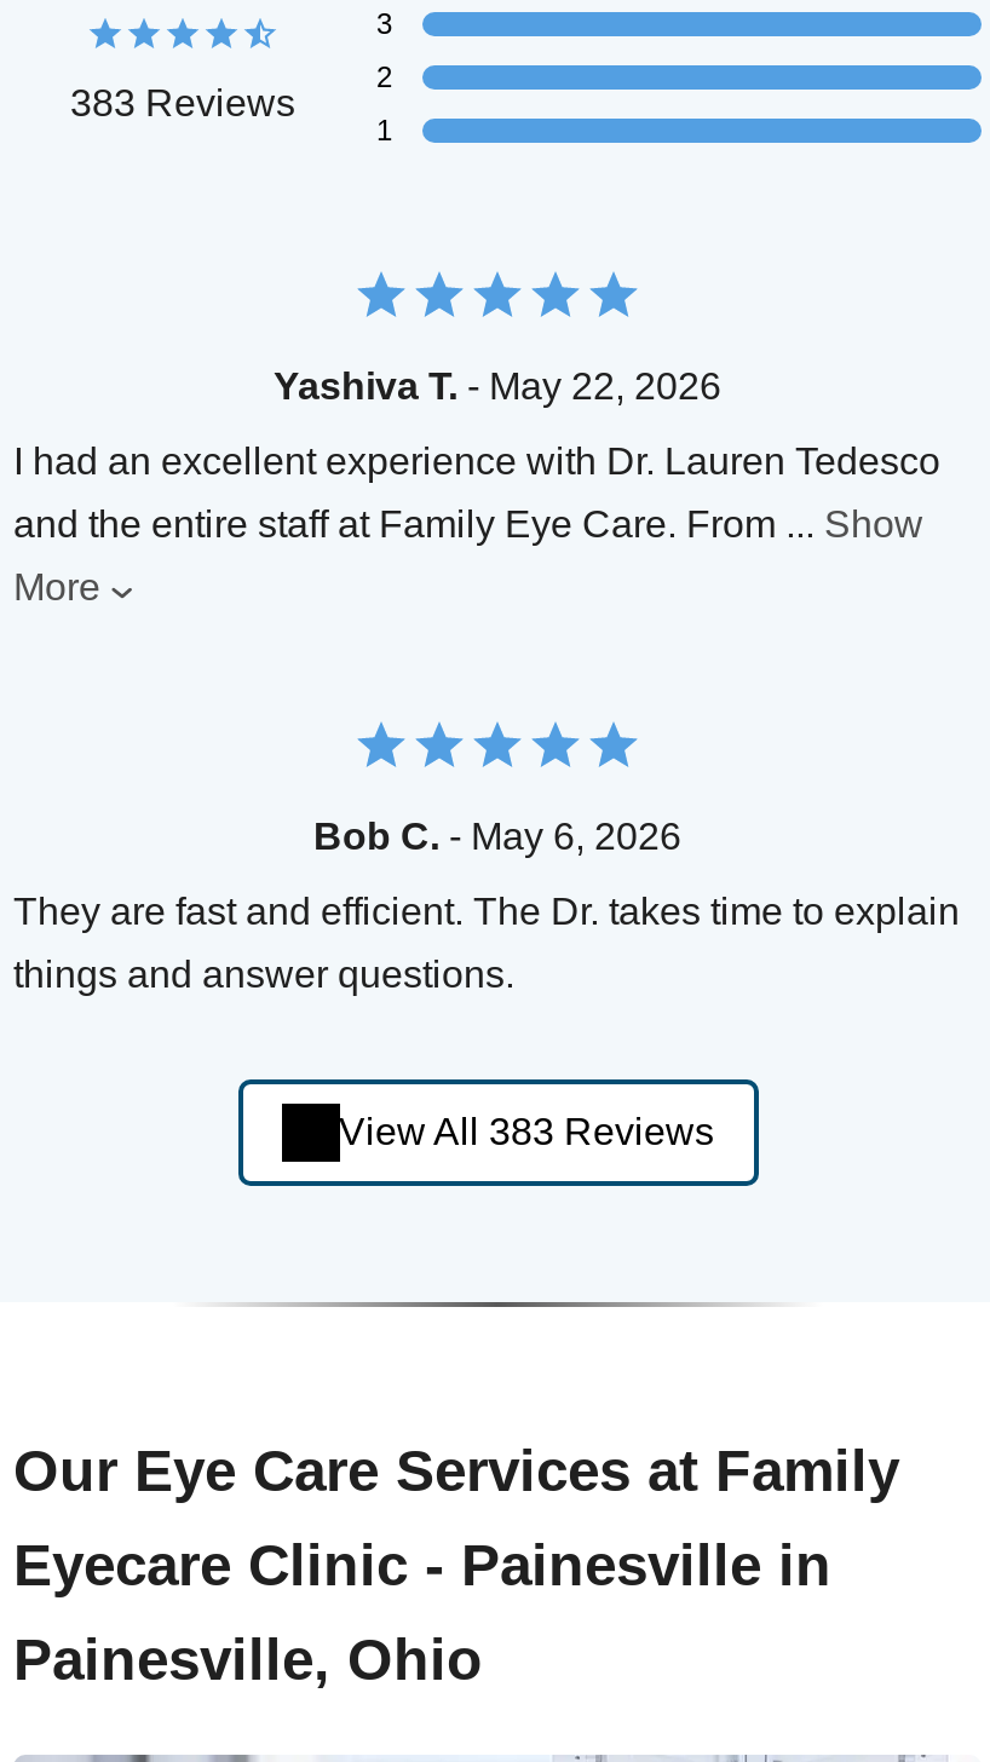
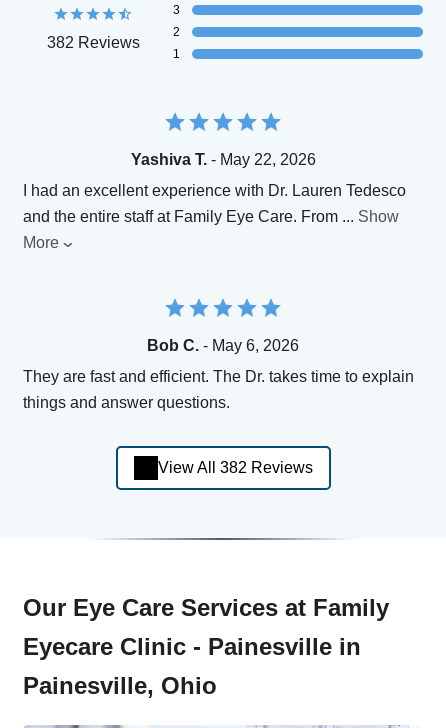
[70,81,295,122] 383 Reviews -> [46,34,139,51] 382 Reviews
[339,1111,714,1152] View All 383 Reviews -> [157,459,312,476] View All 382 Reviews

